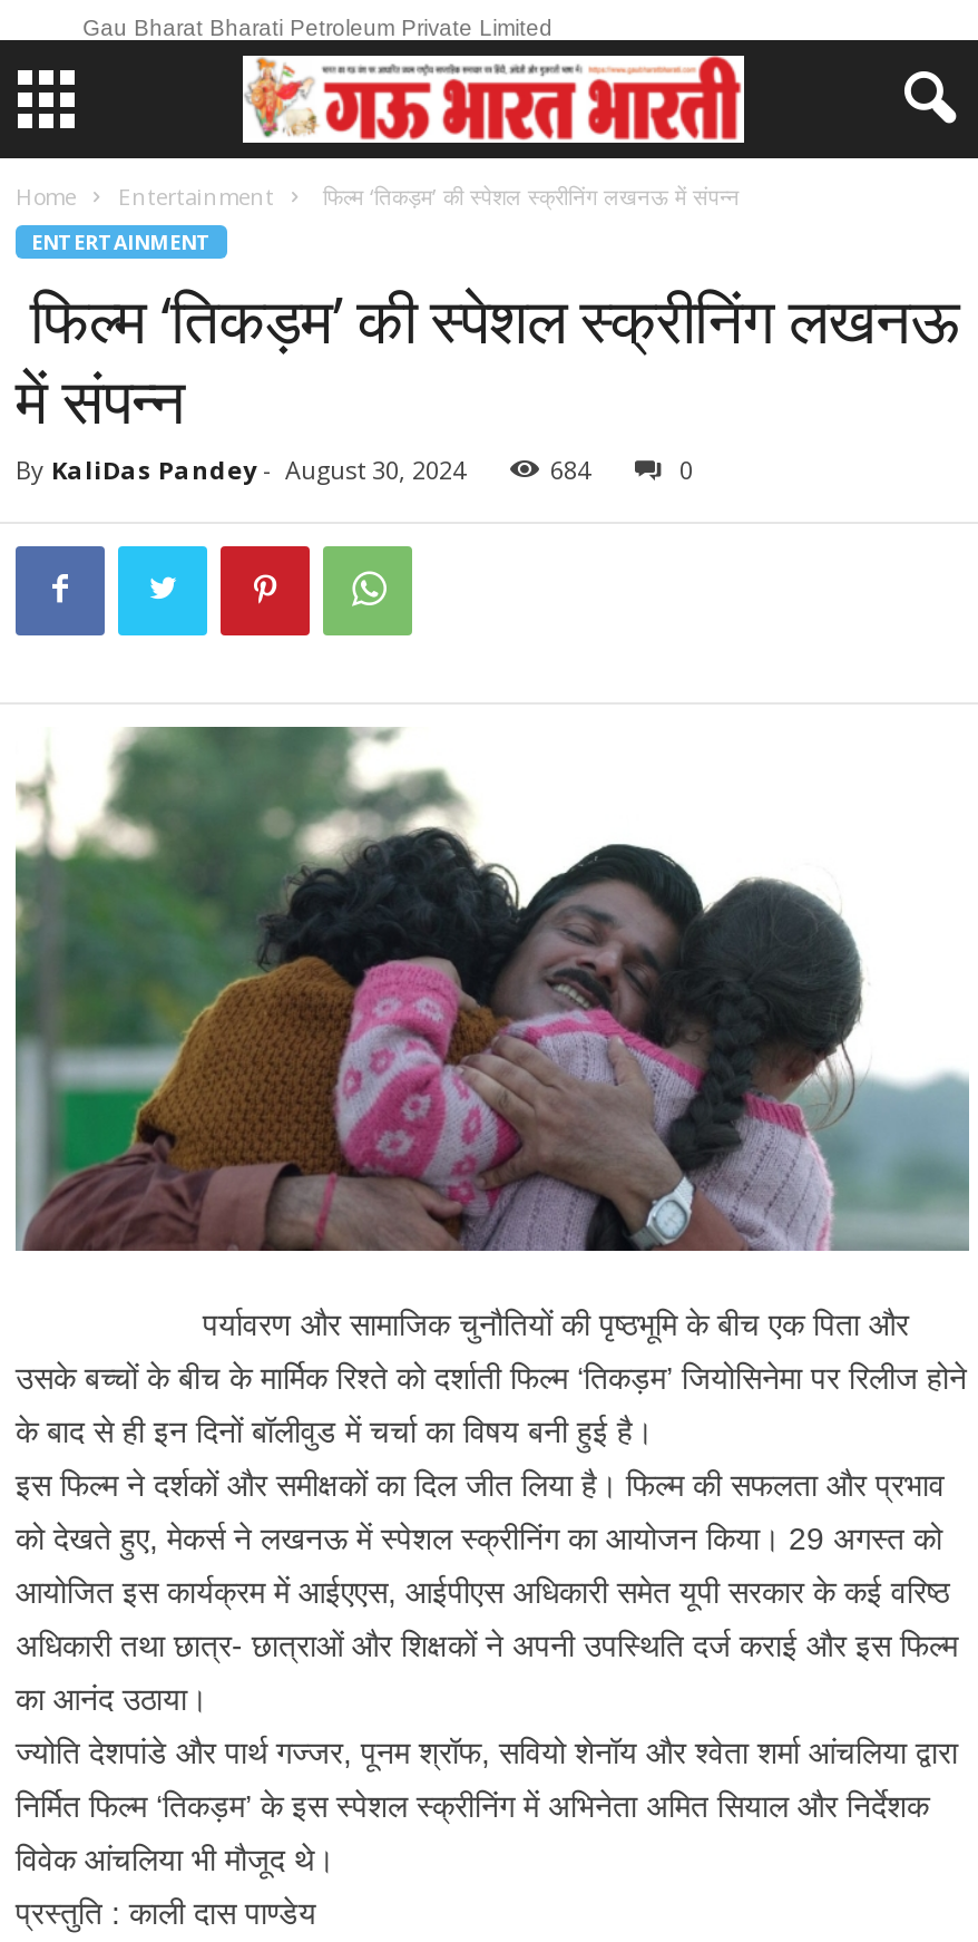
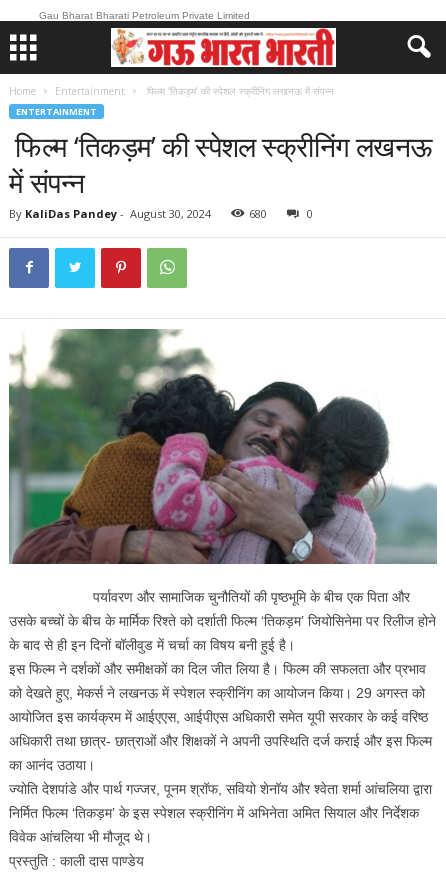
[550,453,590,486] 684 -> [249,206,267,221] 680

